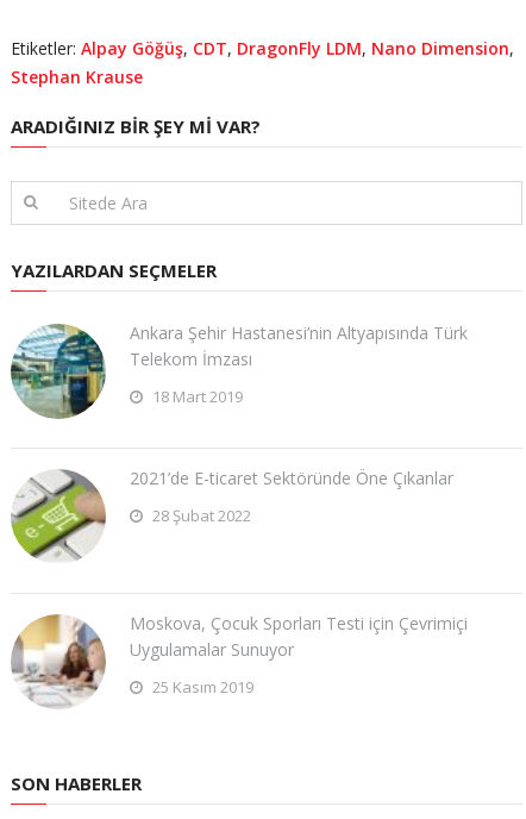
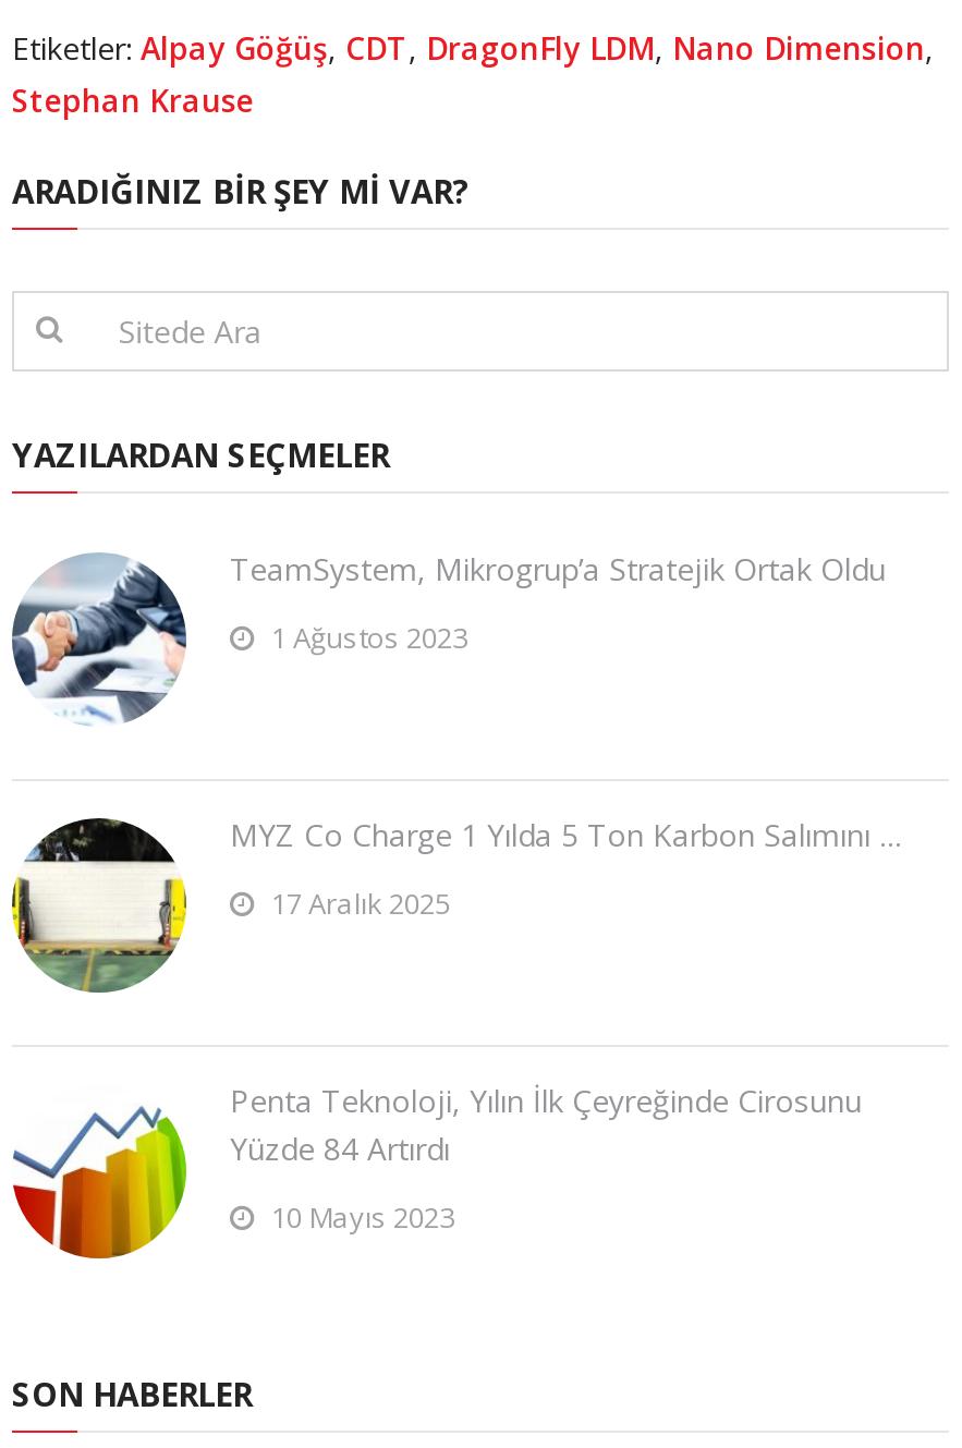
[11,321,468,420] [image] | Ankara Şehir Hastanesi’nin Altyapısında Türk | Telekom İmzası -> [12,548,886,727] [image] | TeamSystem, Mikrogrup’a Stratejik Ortak Oldu
[149,385,243,407] 18 Mart 2019 -> [265,617,467,657] 1 Ağustos 2023
[11,466,453,564] [image] | 2021’de E-ticaret Sektöründe Öne Çıkanlar -> [10,813,903,995] [image] | MYZ Co Charge 1 Yılda 5 Ton Karbon Salımını …
[149,504,251,526] 28 Şubat 2022 -> [265,883,450,922] 17 Aralık 2025
[11,612,468,709] [image] | Moskova, Çocuk Sporları Testi için Çevrimiçi | Uygulamalar Sunuyor -> [12,1079,862,1261] [image] | Penta Teknoloji, Yılın İlk Çeyreğinde Cirosunu | Yüzde 84 Artırdı
[149,676,253,697] 25 Kasım 2019 -> [265,1197,454,1236] 10 Mayıs 2023

